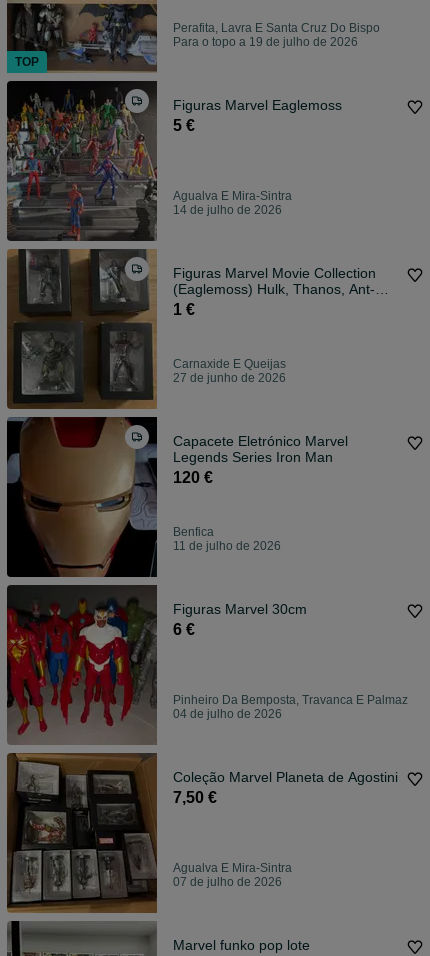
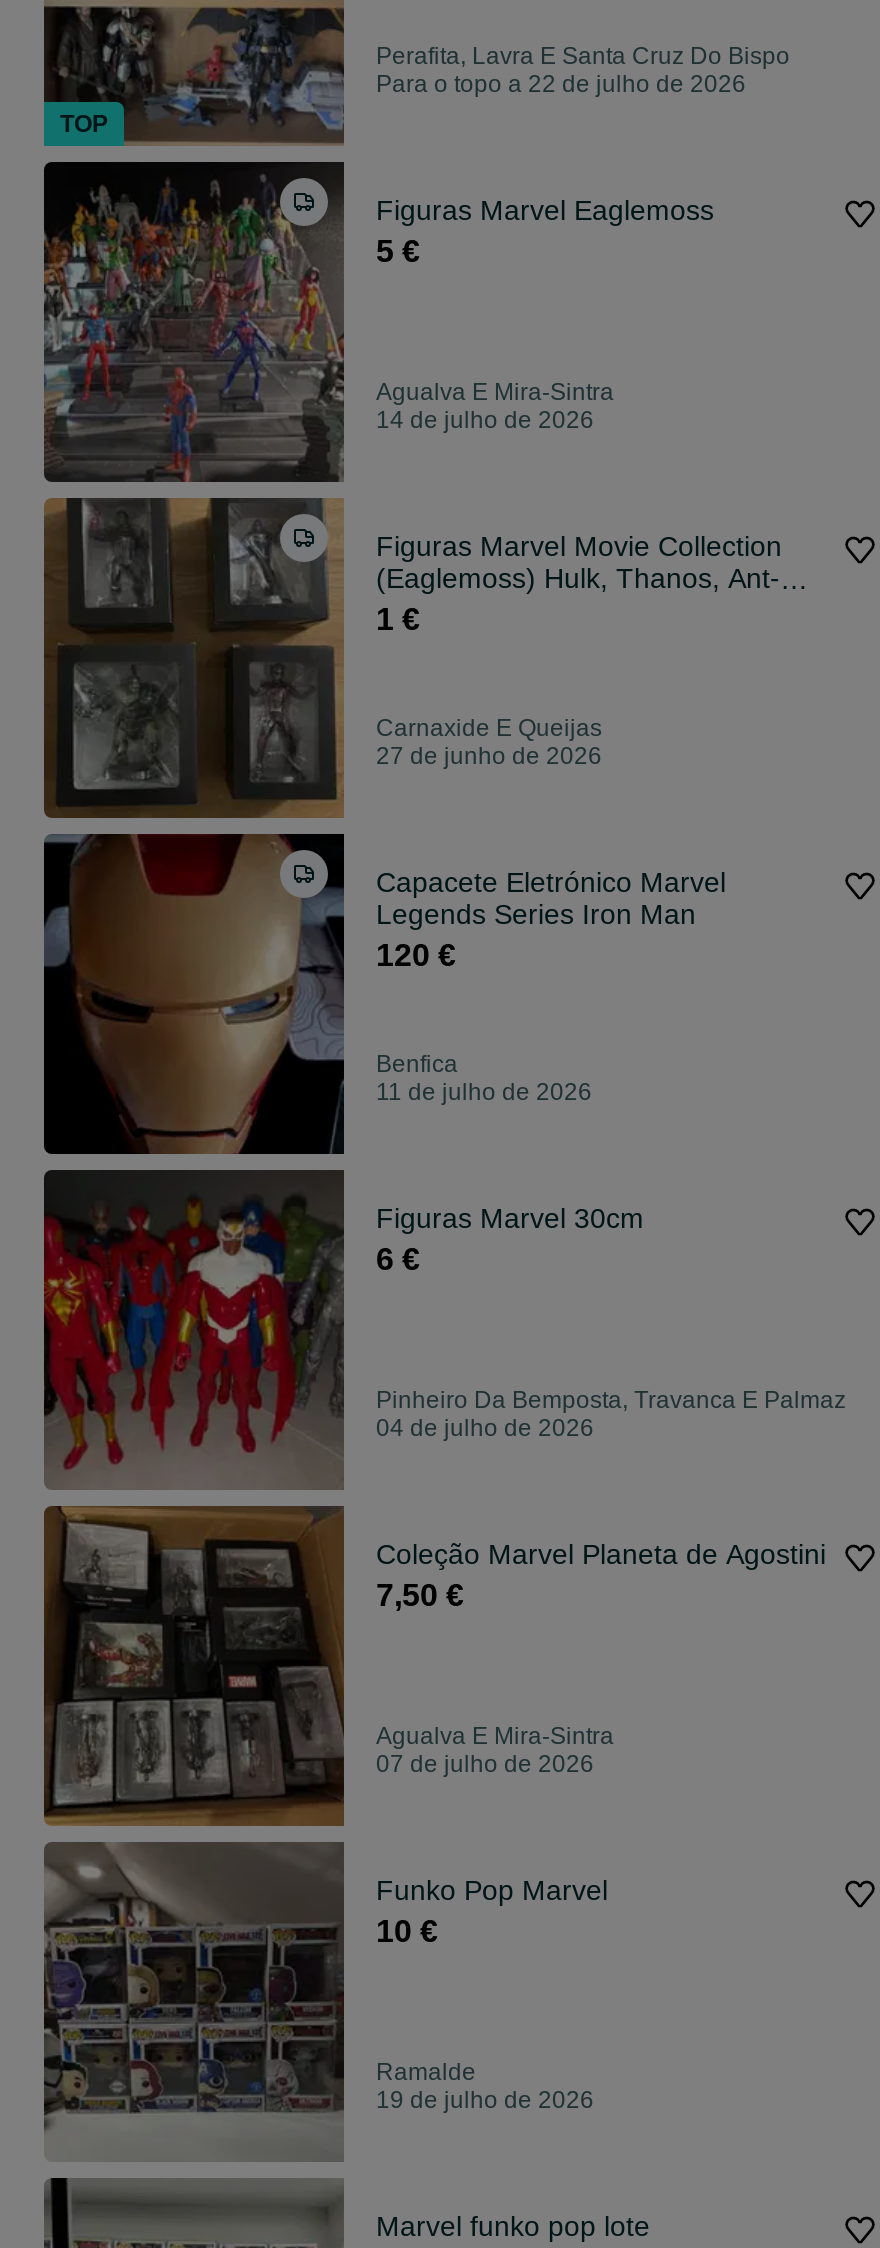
[173,35,358,49] Para o topo a 19 de julho de 2026 -> [376,71,746,99] Para o topo a 22 de julho de 2026
none -> [44,1842,608,2162] [image] | Funko Pop Marvel | 10 €
none -> [376,2059,594,2115] Ramalde | 19 de julho de 2026

